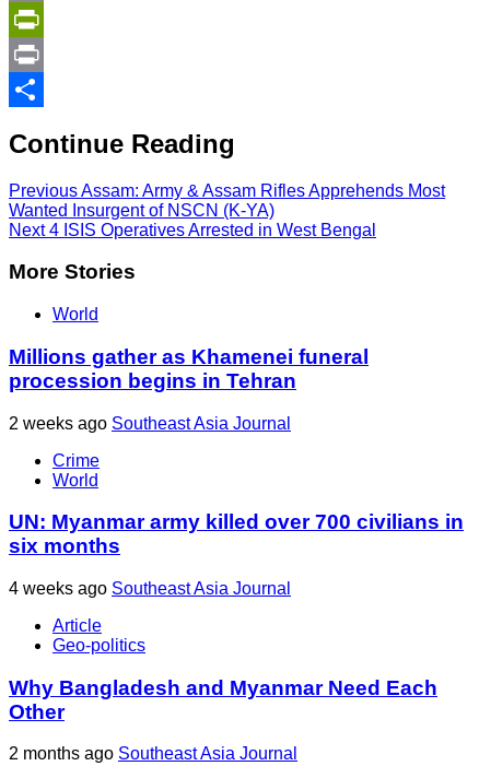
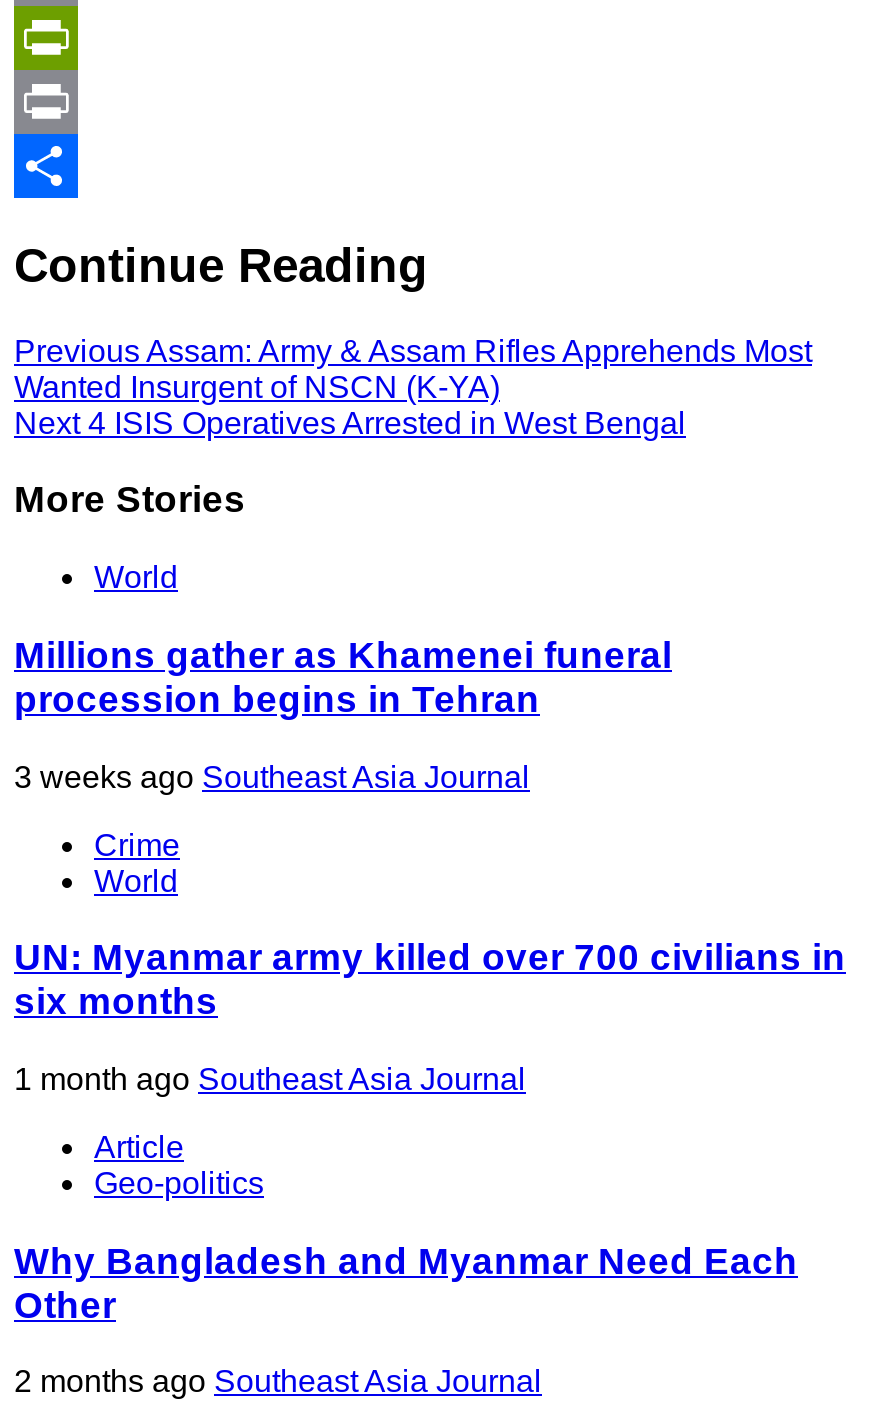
[9,414,291,432] 2 weeks ago Southeast Asia Journal -> [14,759,530,793] 3 weeks ago Southeast Asia Journal
[9,579,291,598] 4 weeks ago Southeast Asia Journal -> [14,1062,526,1096] 1 month ago Southeast Asia Journal

